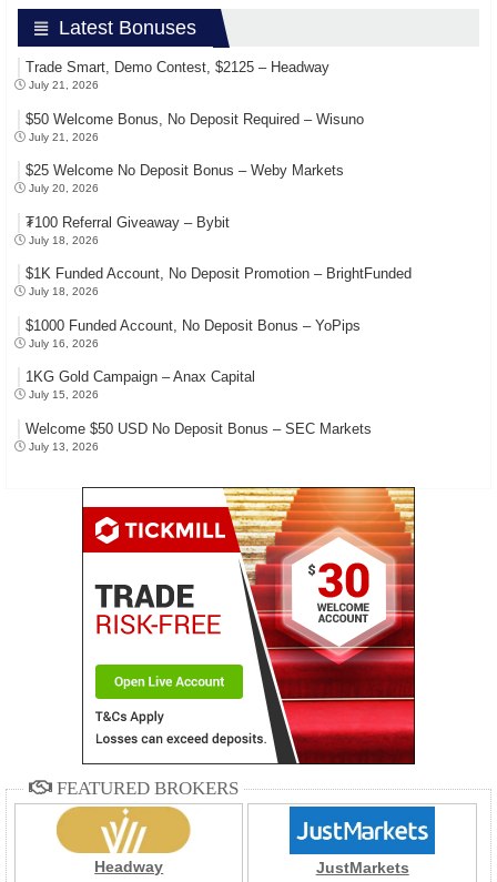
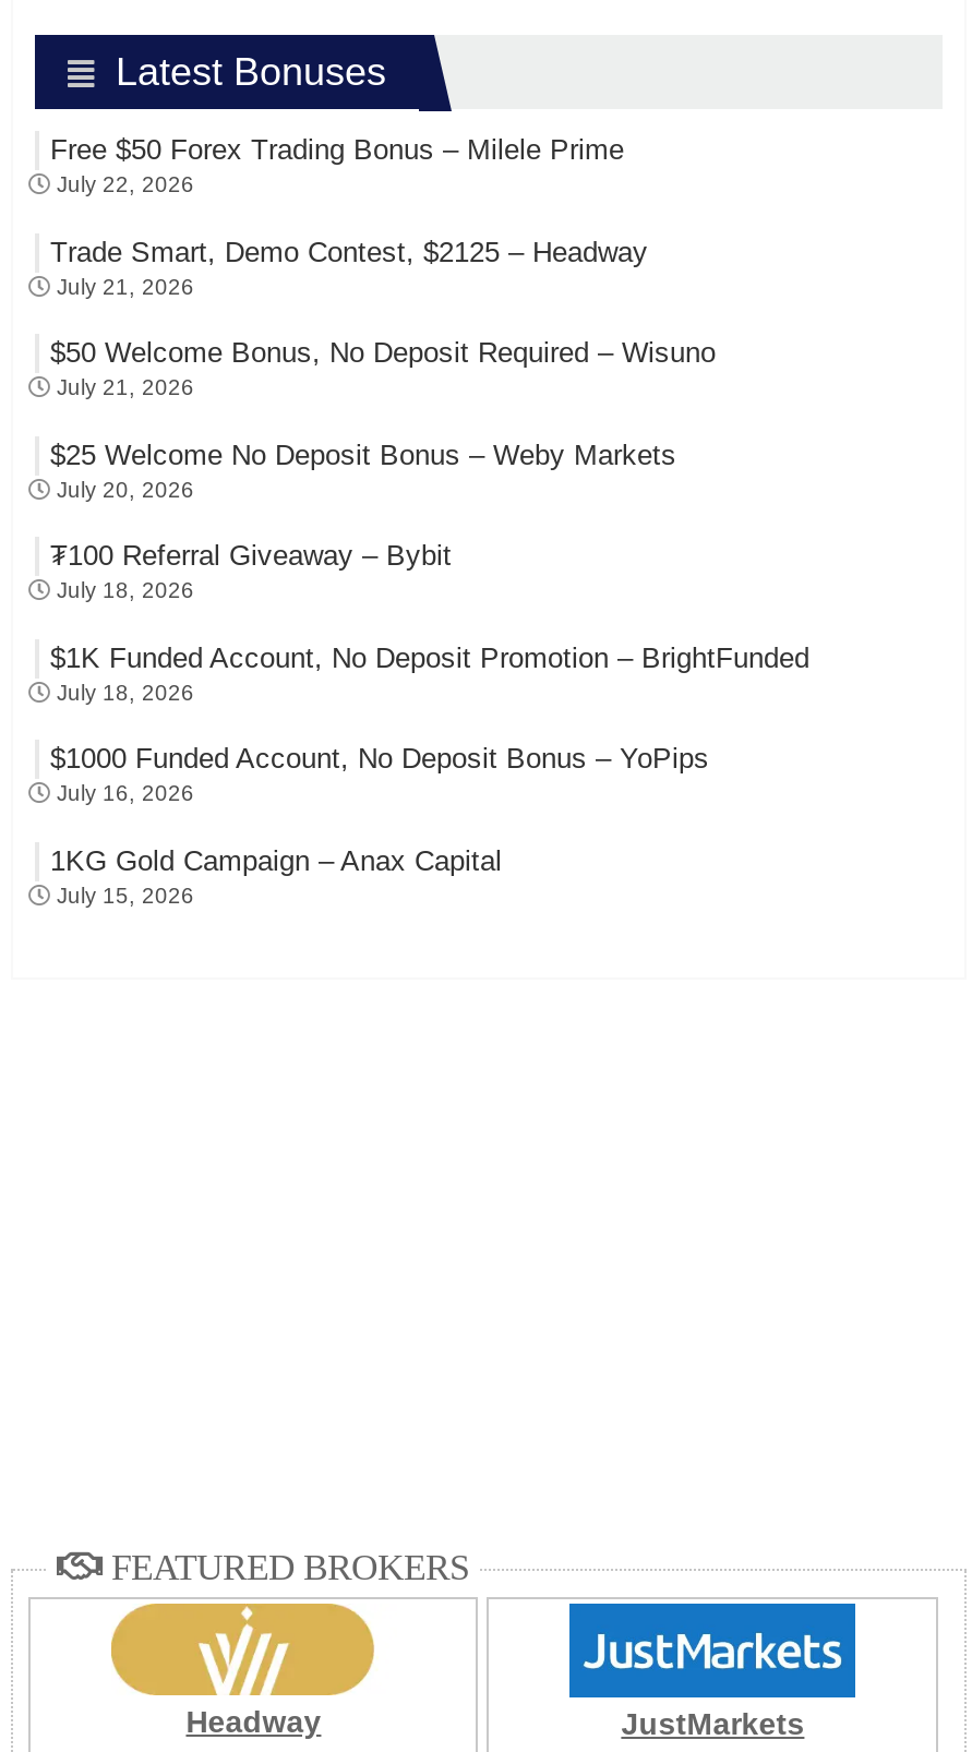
none -> [50,133,624,196] Free $50 Forex Trading Bonus – Milele Prime | July 22, 2026
moved [26,59,412,401] -> [50,235,809,907]: Trade Smart, Demo Contest, $2125 – Headway | July 21, 2026 | $50 Welcome Bonus, No Deposit Required – Wisuno | ... | 1KG Gold Campaign – Anax Capital | July 15, 2026
[26,420,372,452] Welcome $50 USD No Deposit Bonus – SEC Markets | July 13, 2026 -> none
[81,486,416,766] [image] -> none

